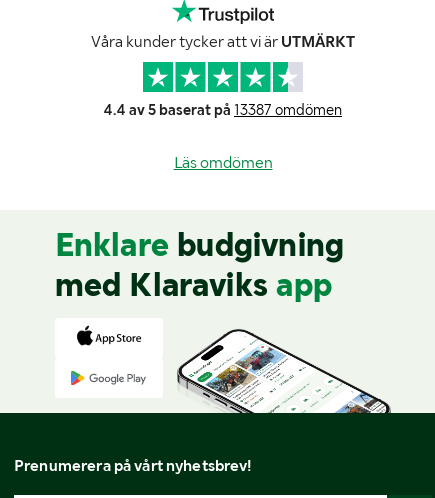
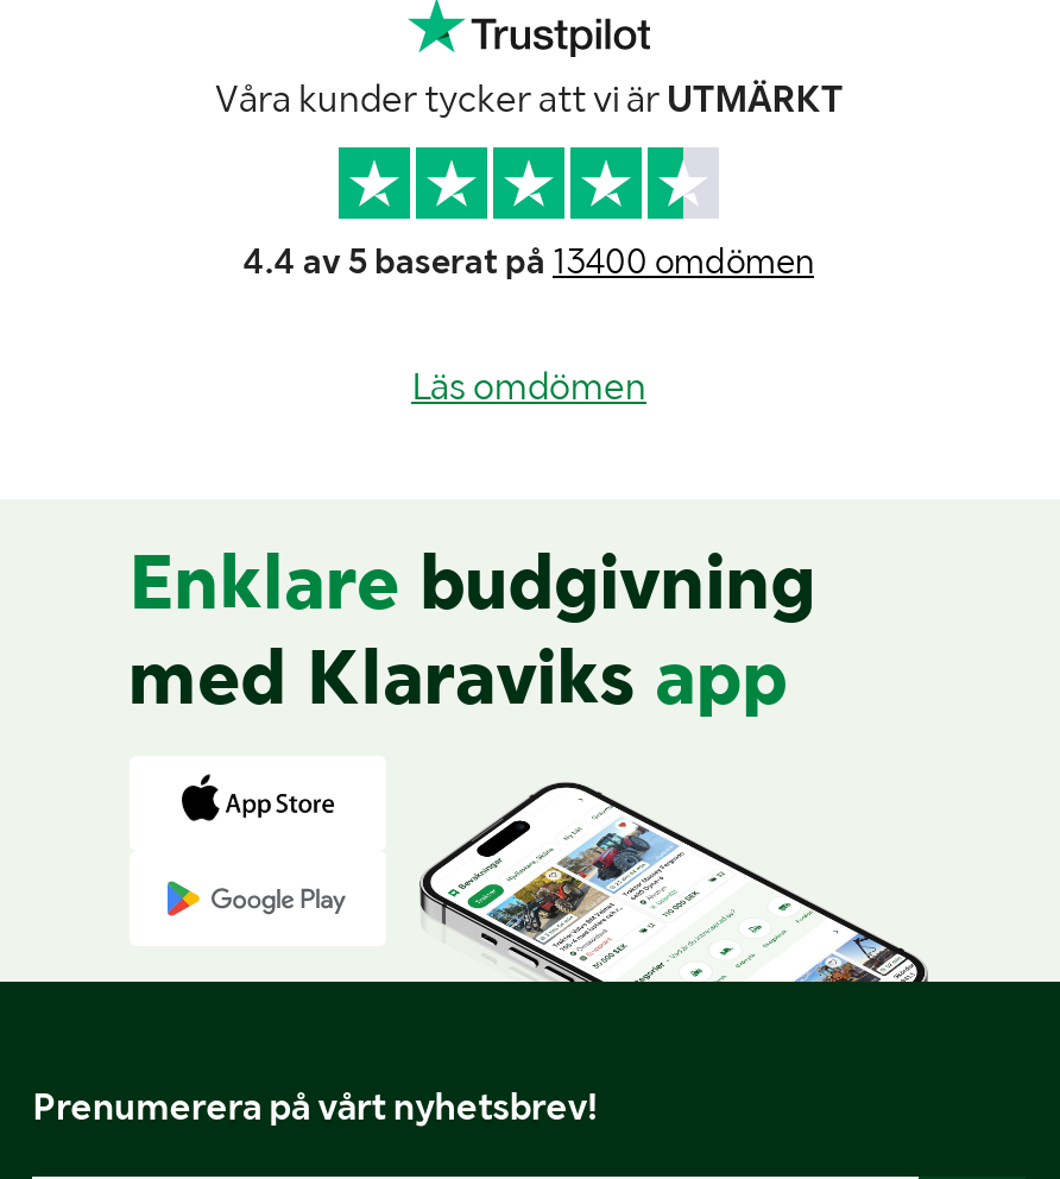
[104,101,342,119] 4.4 av 5 baserat på 13387 omdömen -> [244,240,814,283] 4.4 av 5 baserat på 13400 omdömen

